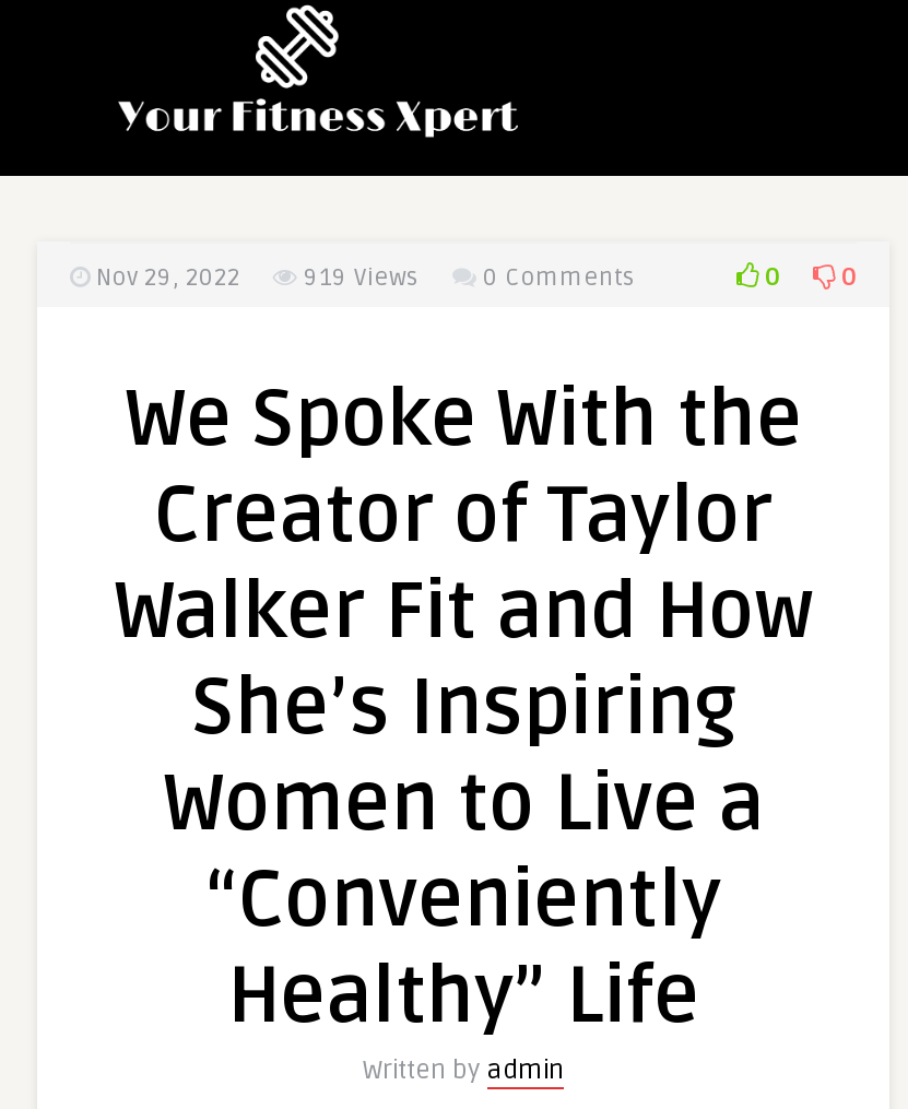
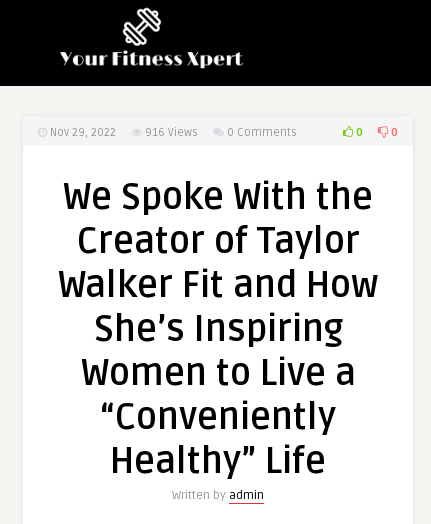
[90,263,420,292] Nov 29, 2022 919 Views -> [47,126,198,139] Nov 29, 2022 916 Views

